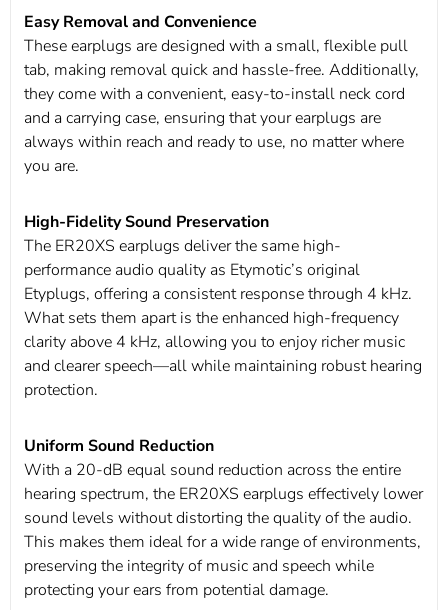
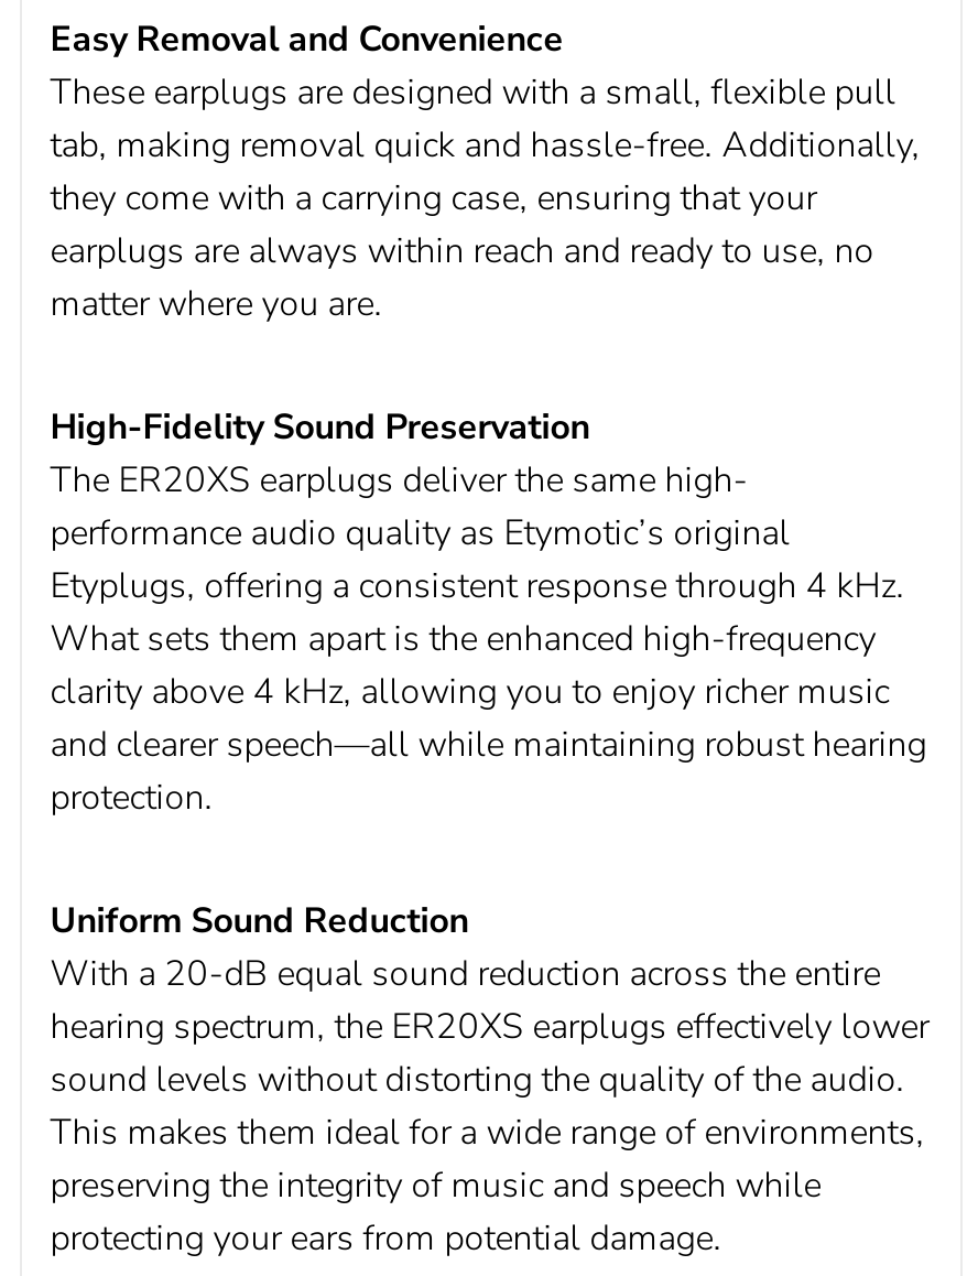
[24,83,405,177] they come with a convenient, easy-to-install neck cord | and a carrying case, ensuring that your earplugs are | always within reach and ready to use, no matter where | you are. -> [50,173,874,327] they come with a carrying case, ensuring that your | earplugs are always within reach and ready to use, no | matter where you are.

